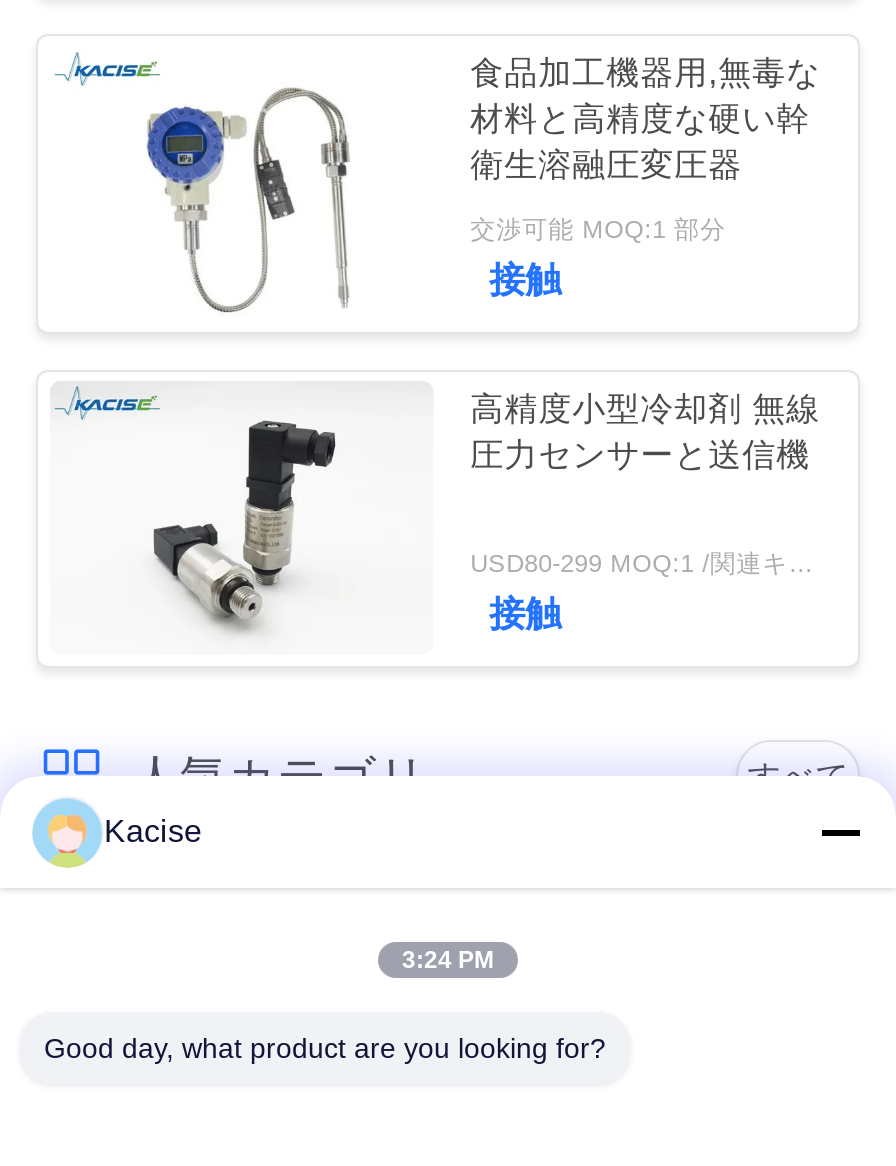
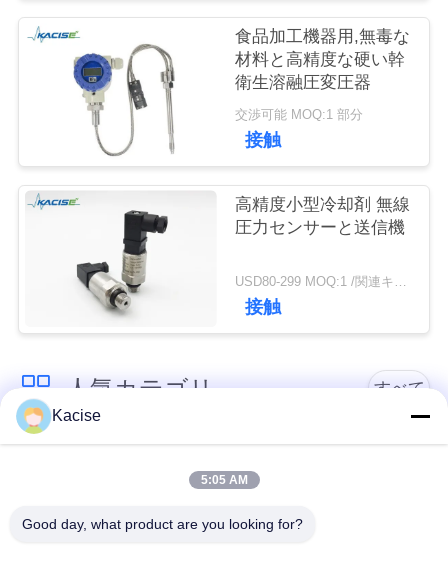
[402,946,494,974] 3:24 PM -> [200,473,247,487] 5:05 AM

